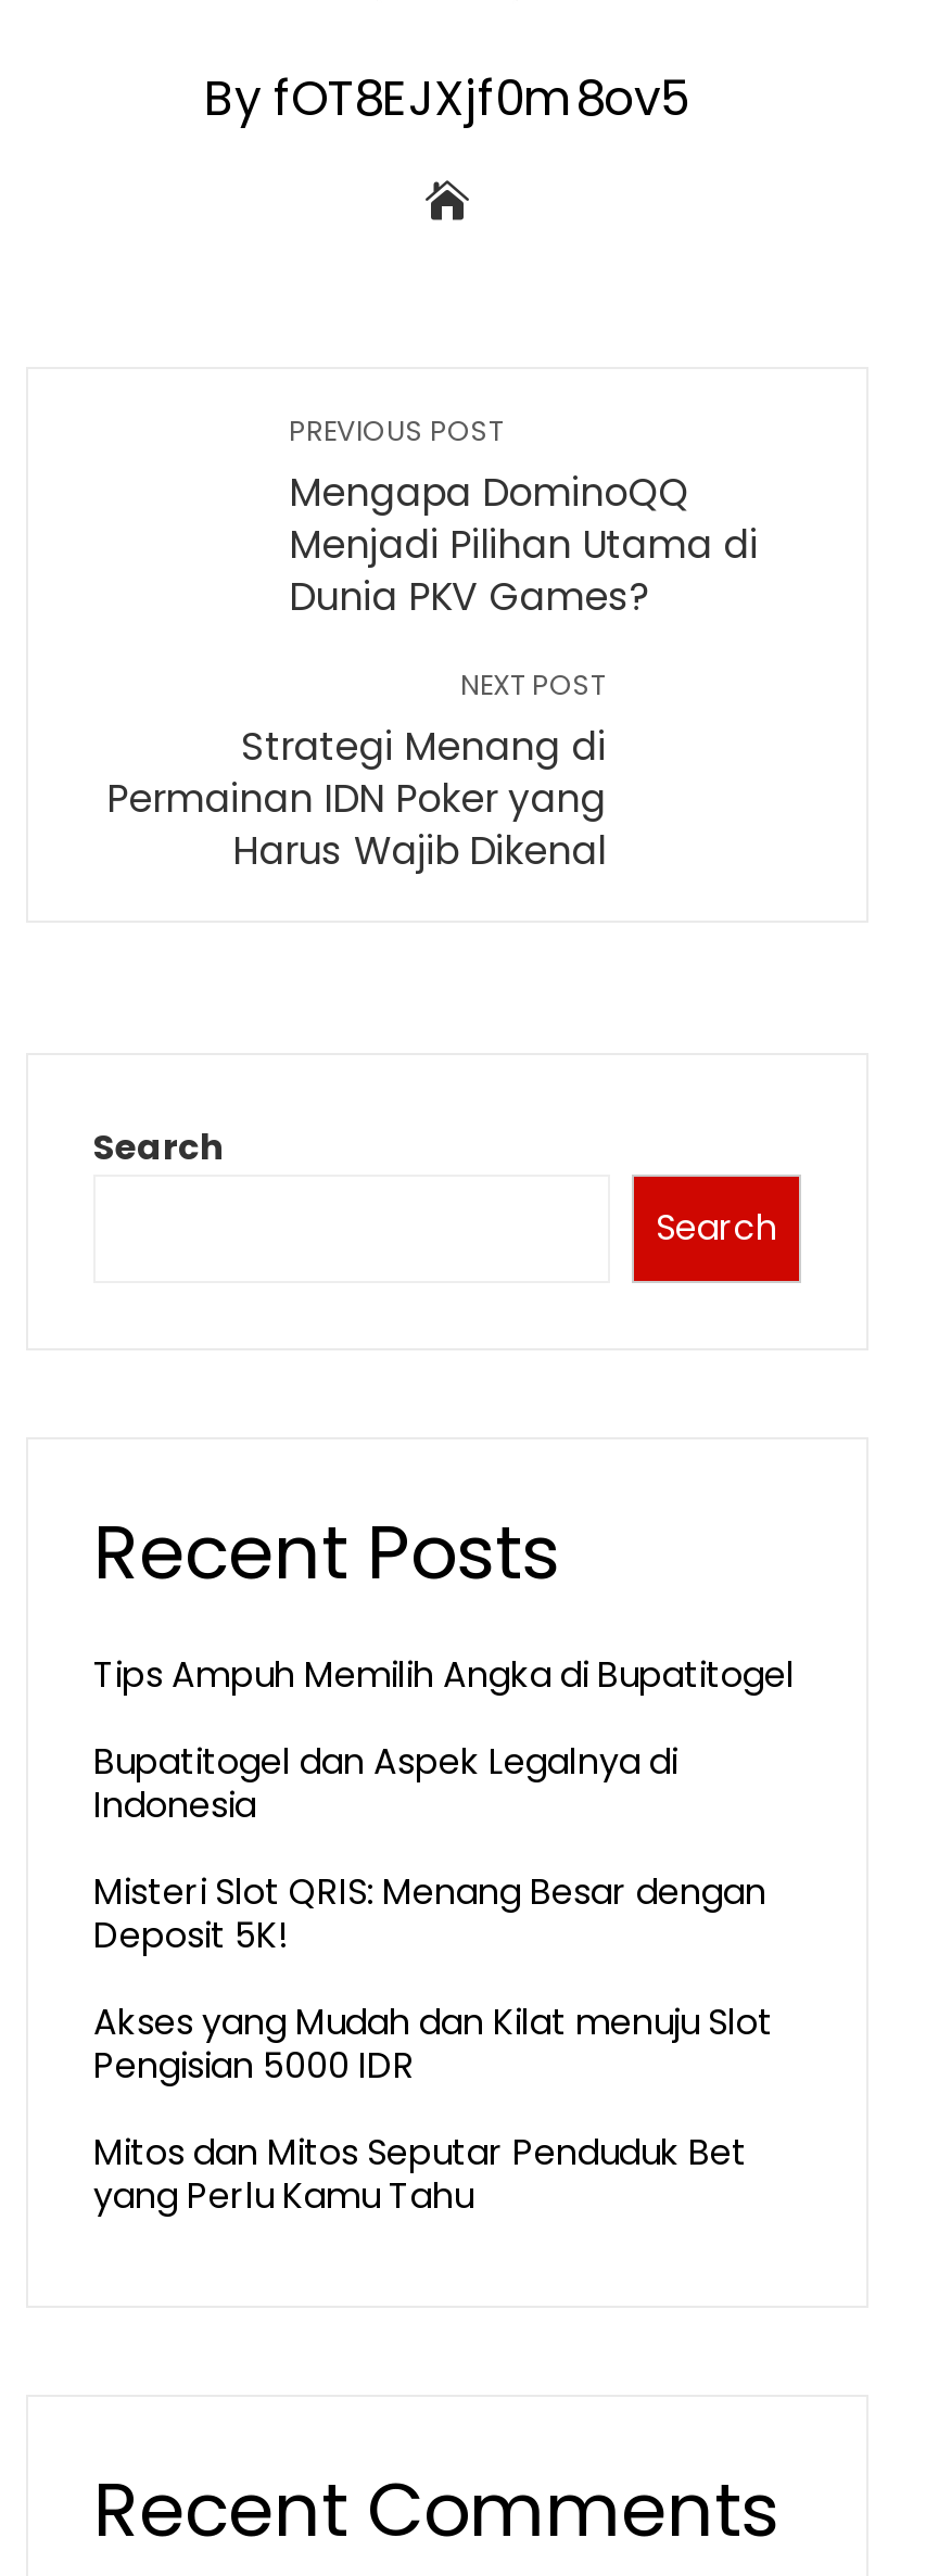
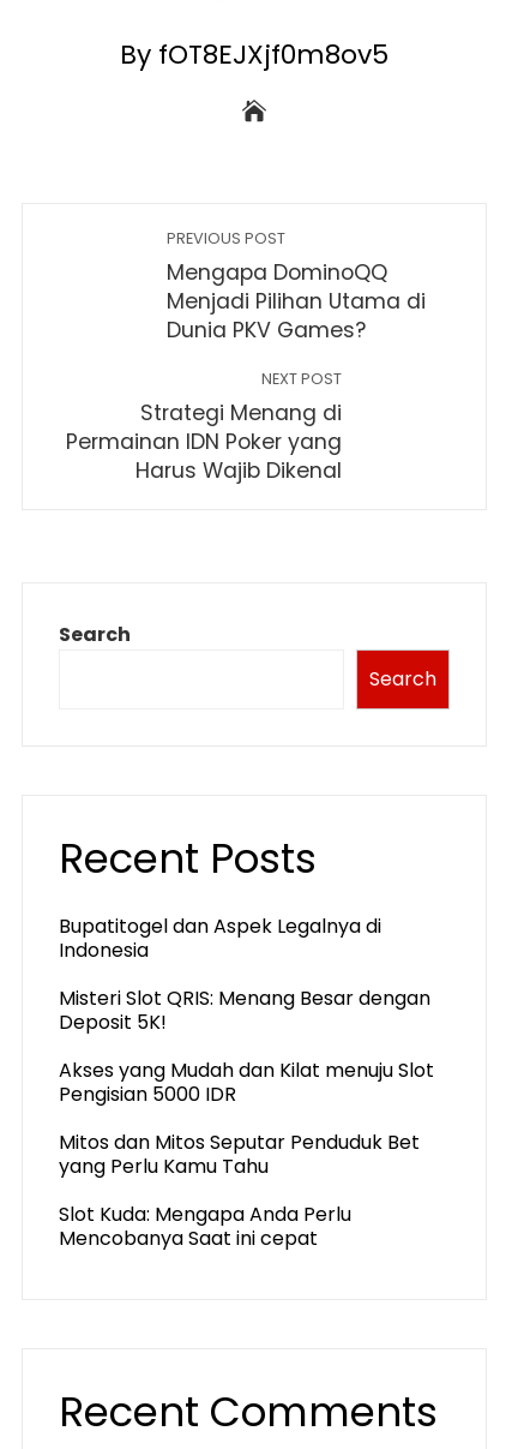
[93,1650,795,1700] Tips Ampuh Memilih Angka di Bupatitogel -> none
moved [93,1737,773,2221] -> [59,912,434,1180]: Bupatitogel dan Aspek Legalnya di | Indonesia | Misteri Slot QRIS: Menang Besar dengan | Deposit 5K! | Akses yang Mudah dan Kilat menuju Slot | Pengisian 5000 IDR | Mitos dan Mitos Seputar Penduduk Bet | yang Perlu Kamu Tahu
none -> [59,1200,351,1252] Slot Kuda: Mengapa Anda Perlu | Mencobanya Saat ini cepat

